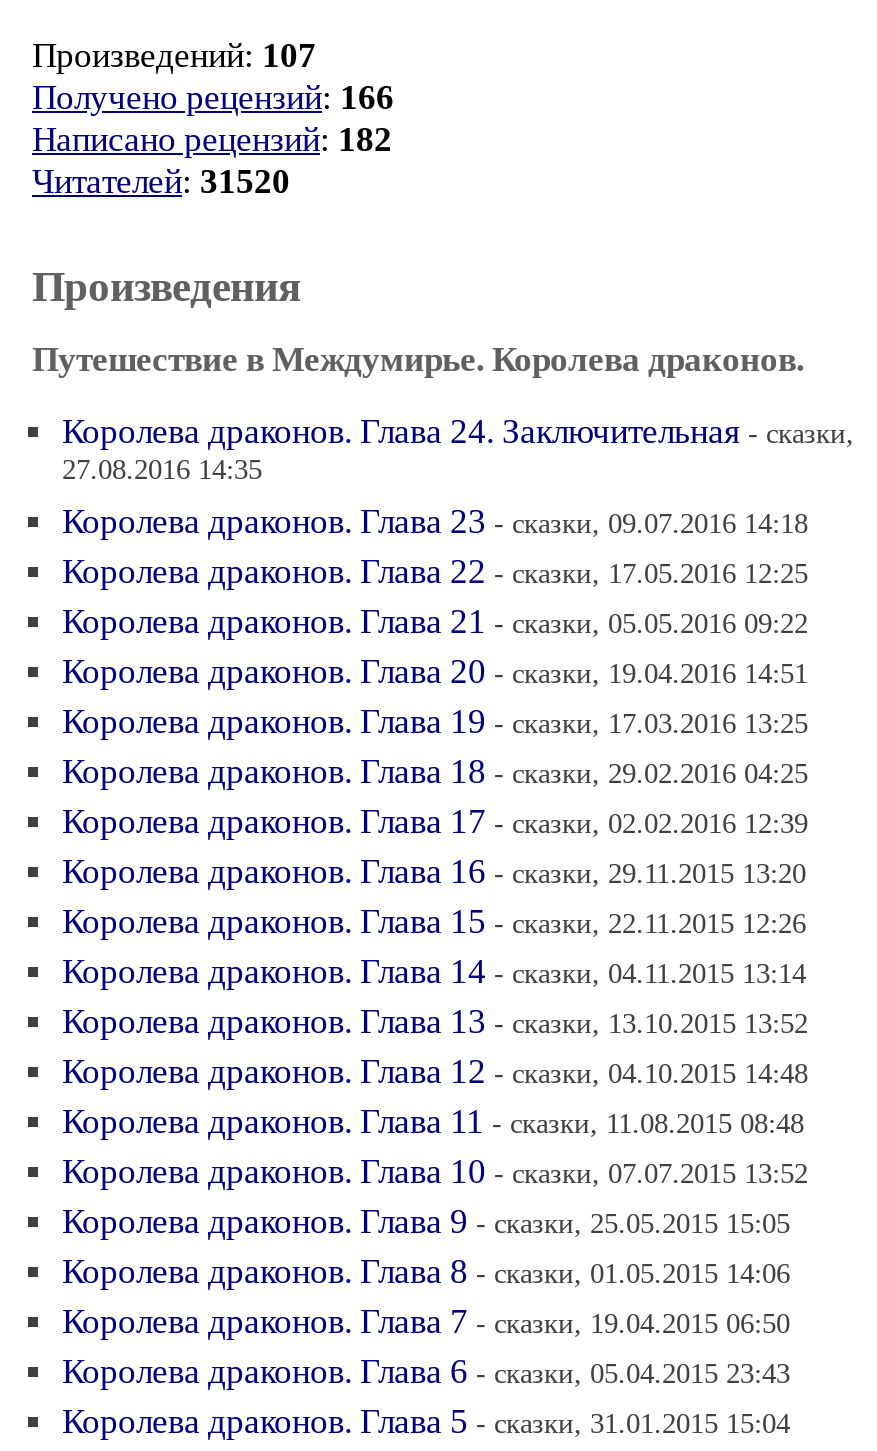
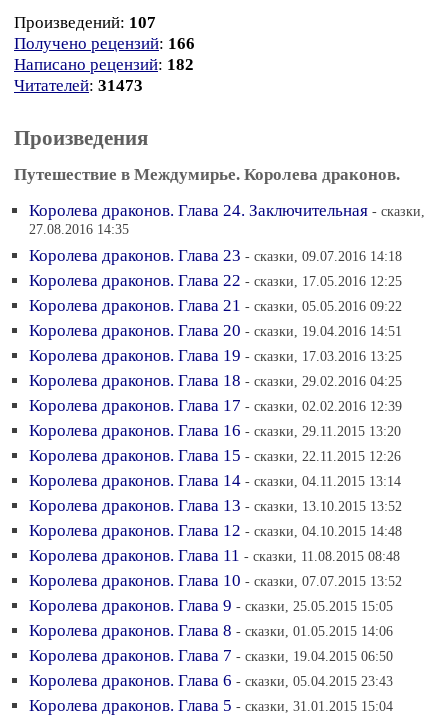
[32,163,290,201] Читателей: 31520 -> [14,76,143,95] Читателей: 31473

